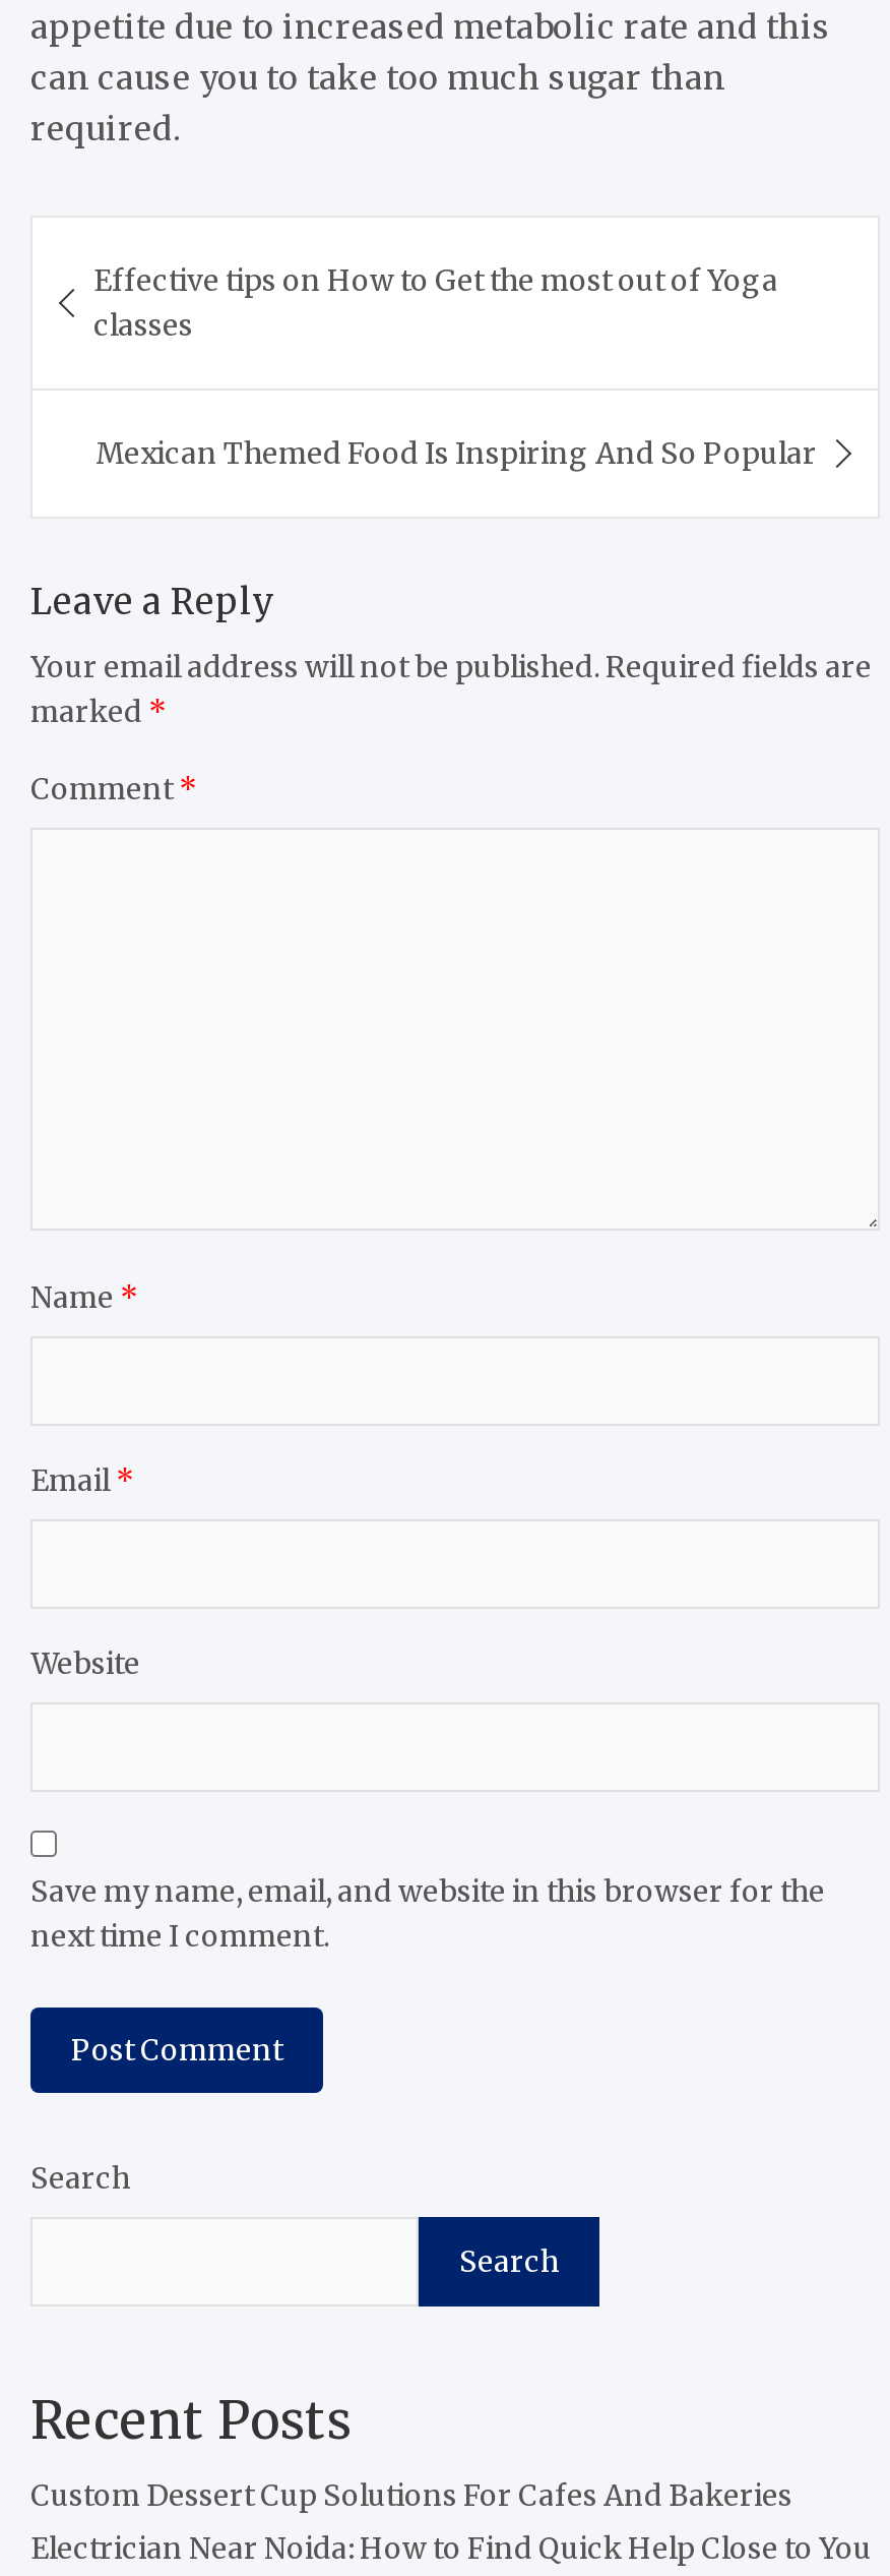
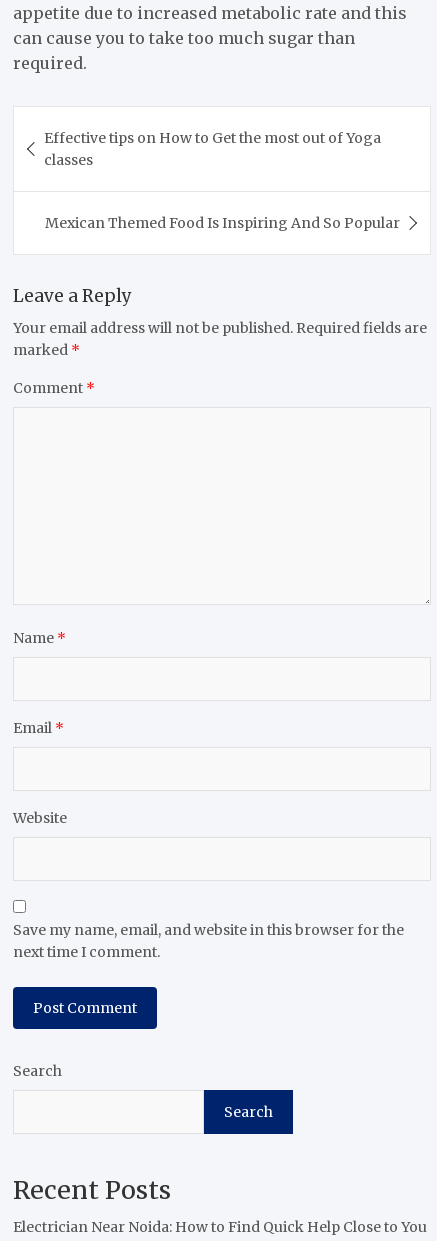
[30,2477,792,2514] Custom Dessert Cup Solutions For Cafes And Bakeries -> none

